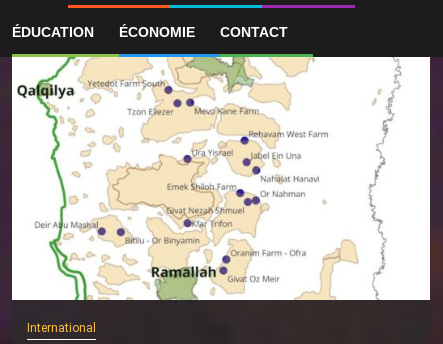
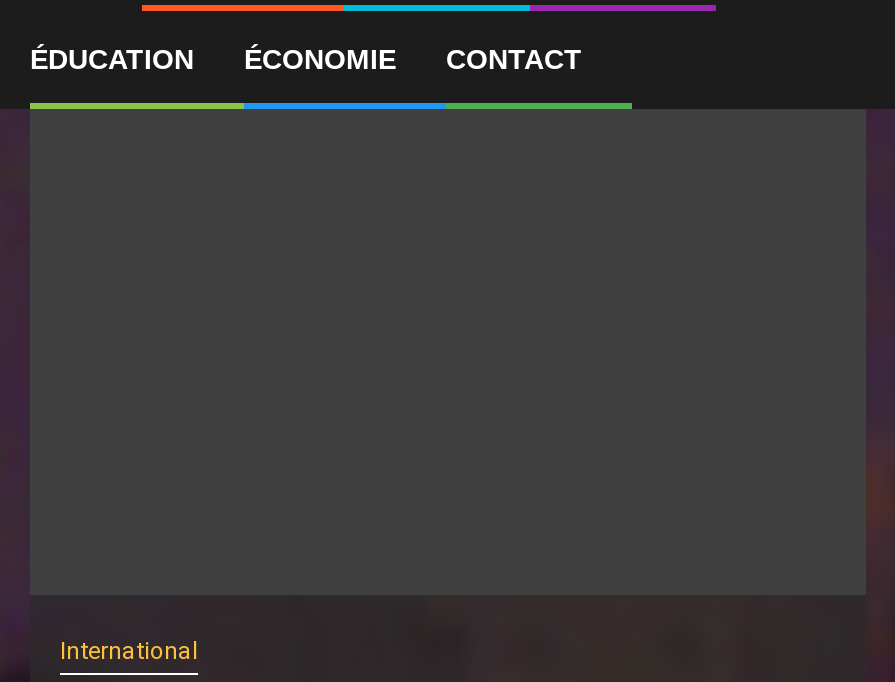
[11,56,431,301] [image] -> none

